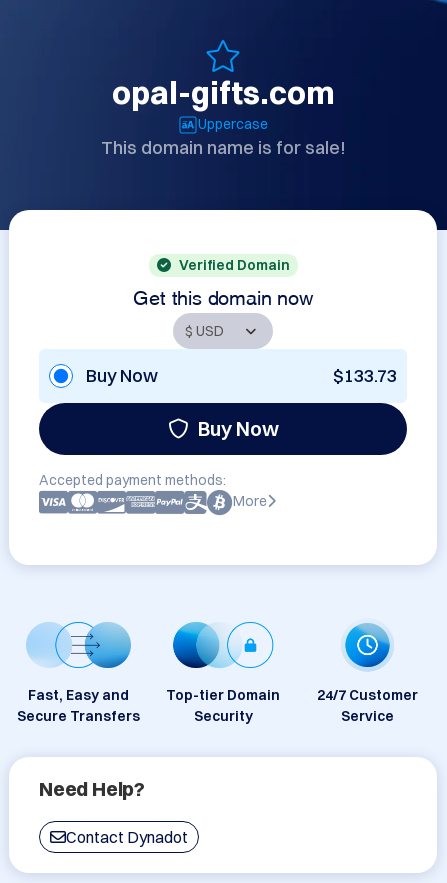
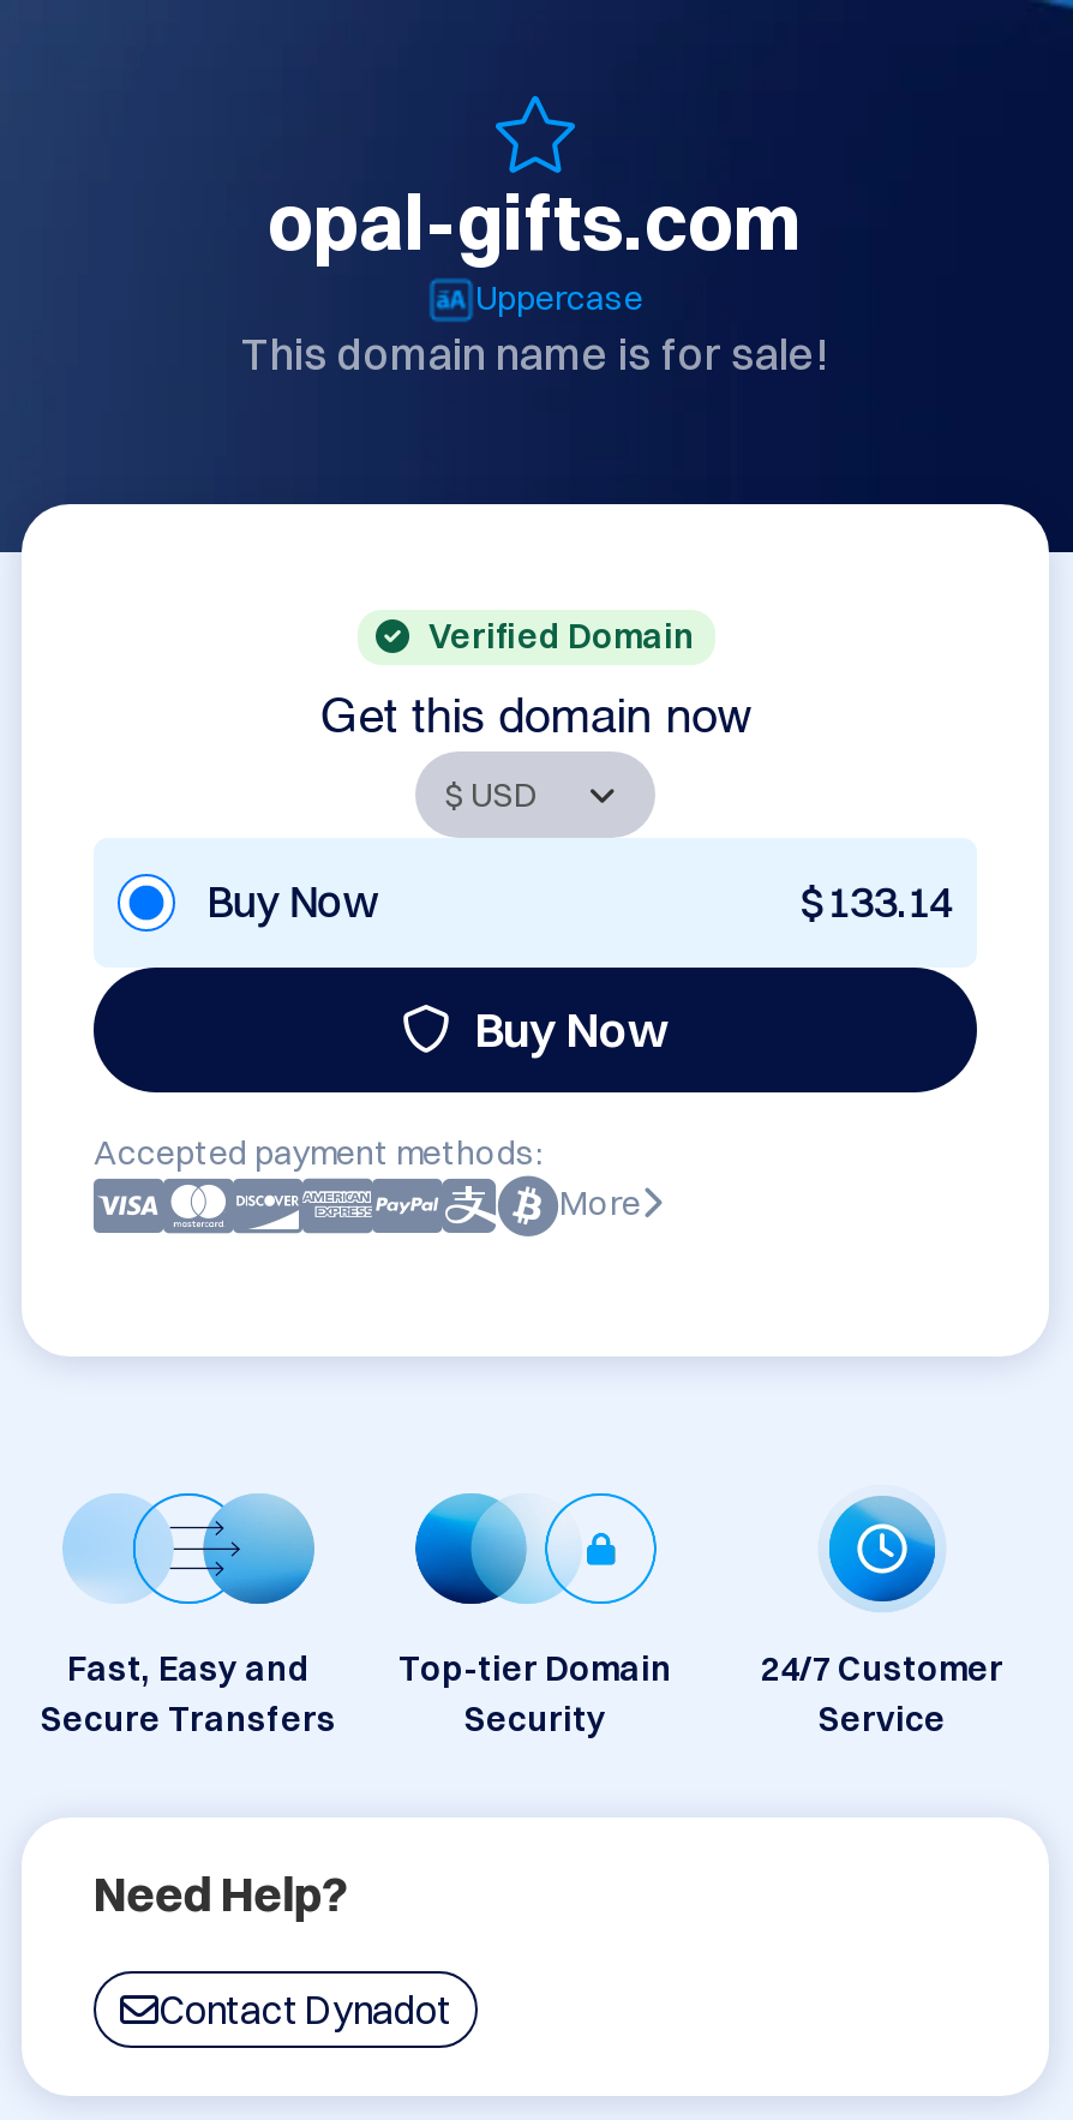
[333,364,397,387] $133.73 -> [800,874,953,929] $133.14

